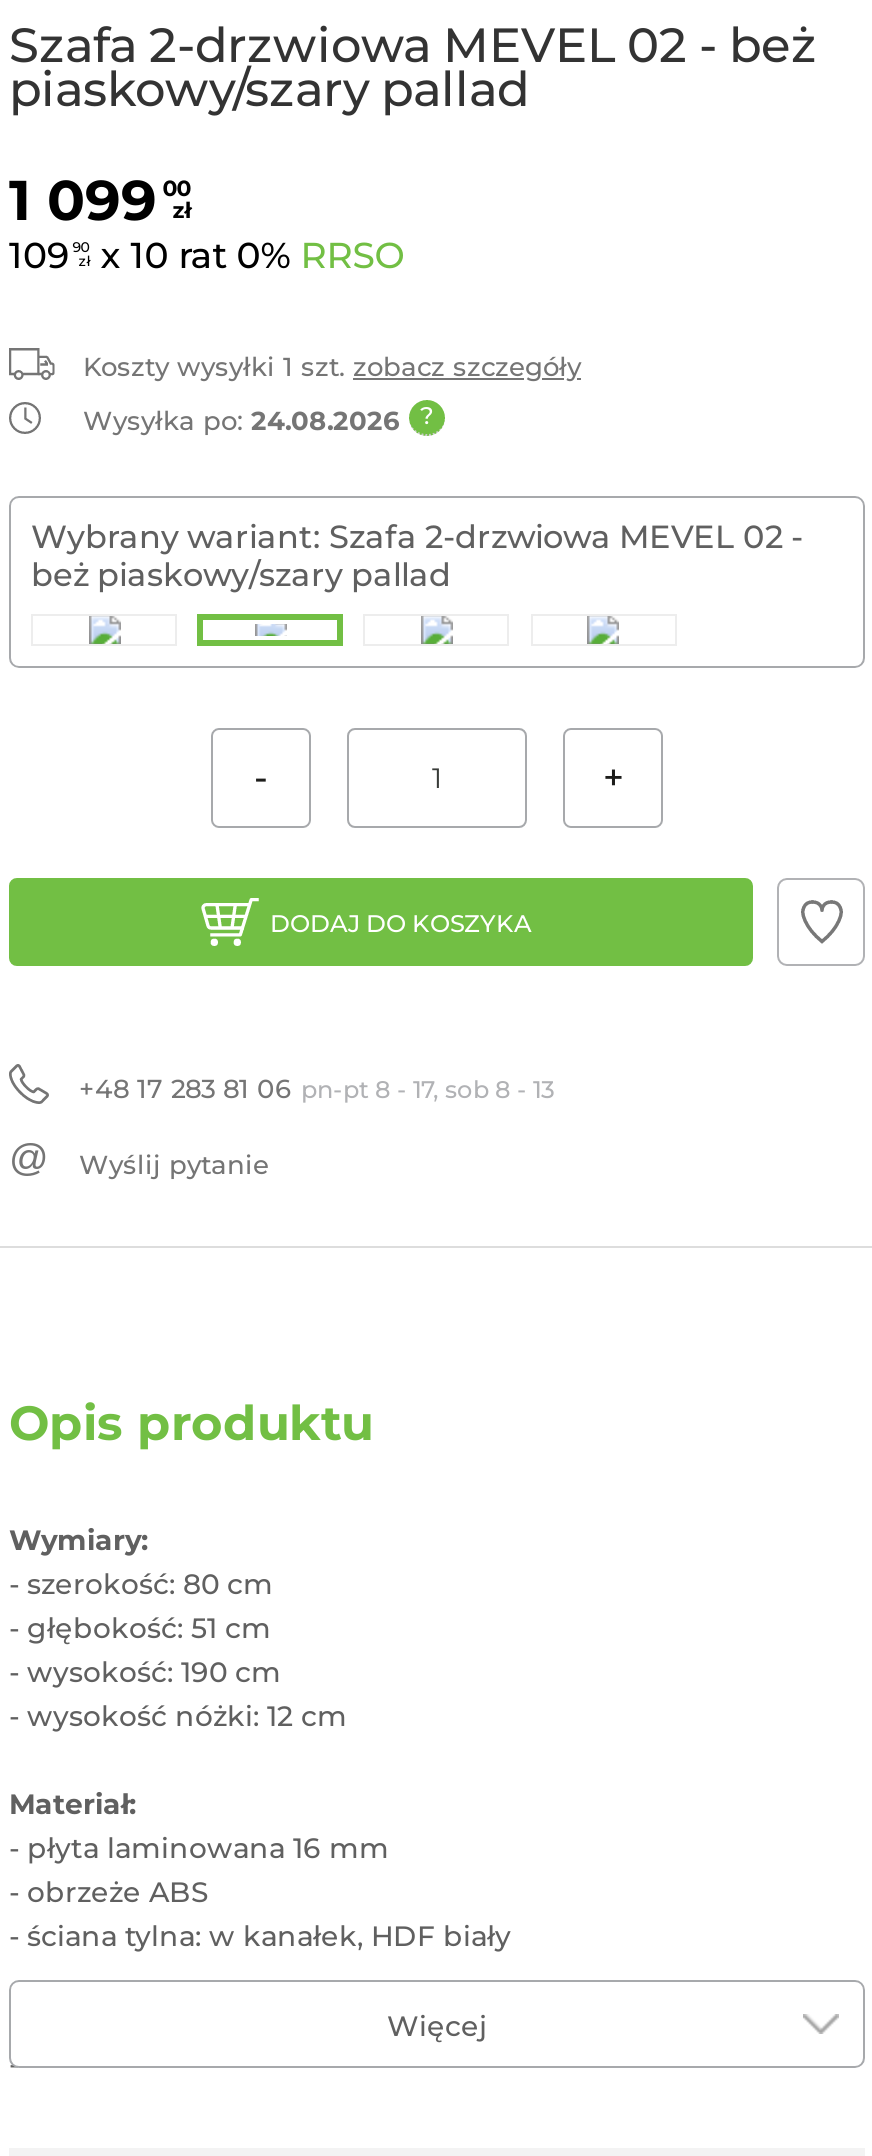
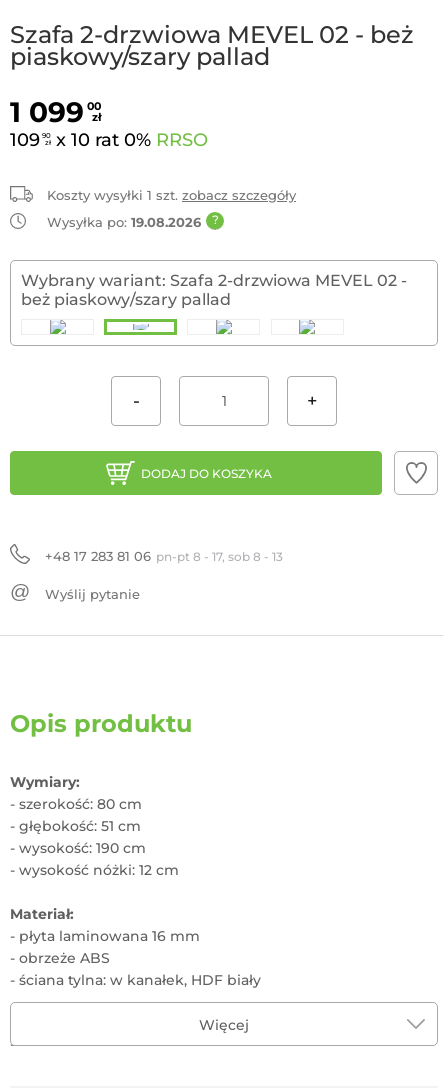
[83,404,399,436] Wysyłka po: 24.08.2026 -> [47,214,201,230] Wysyłka po: 19.08.2026

